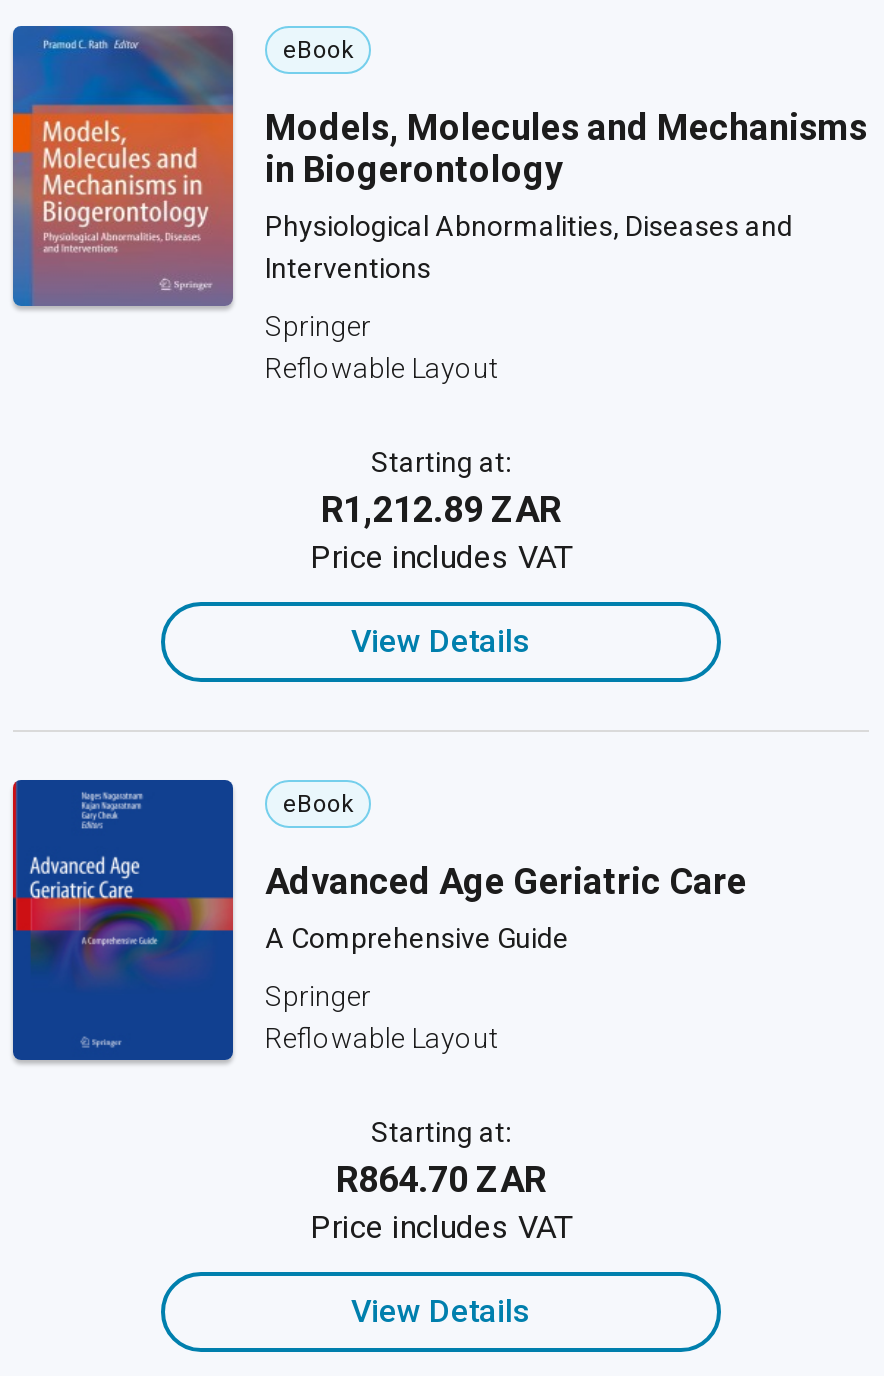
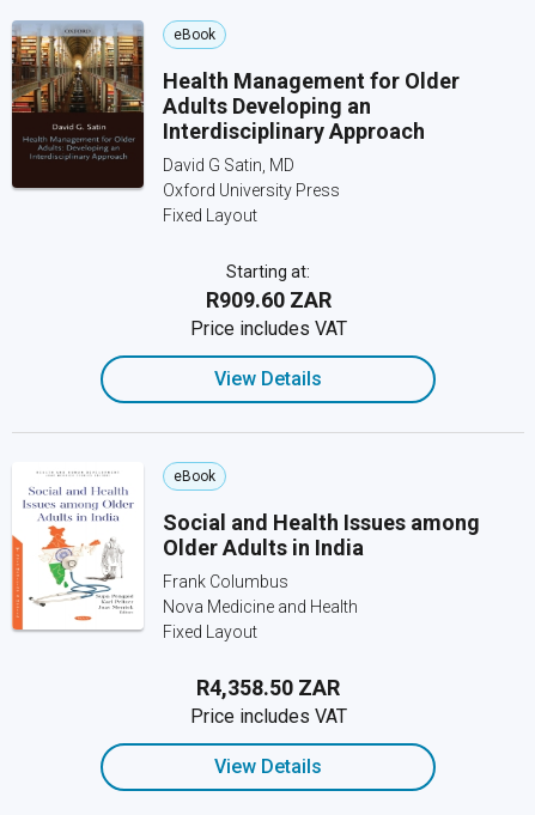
[11,26,867,384] [image] | Models, Molecules and Mechanisms | in Biogerontology | Physiological Abnormalities, Diseases and | Interventions | Springer | Reflowable Layout -> [11,22,460,225] [image] | Health Management for Older | Adults Developing an | Interdisciplinary Approach | David G Satin, MD | Oxford University Press | Fixed Layout
[321,488,561,530] R1,212.89 ZAR -> [205,287,331,312] R909.60 ZAR
[11,778,747,1200] [image] | Advanced Age Geriatric Care | A Comprehensive Guide | Springer | Reflowable Layout | Starting at: | R864.70 ZAR -> [11,462,480,700] [image] | Social and Health Issues among | Older Adults in India | Frank Columbus | Nova Medicine and Health | Fixed Layout | R4,358.50 ZAR

